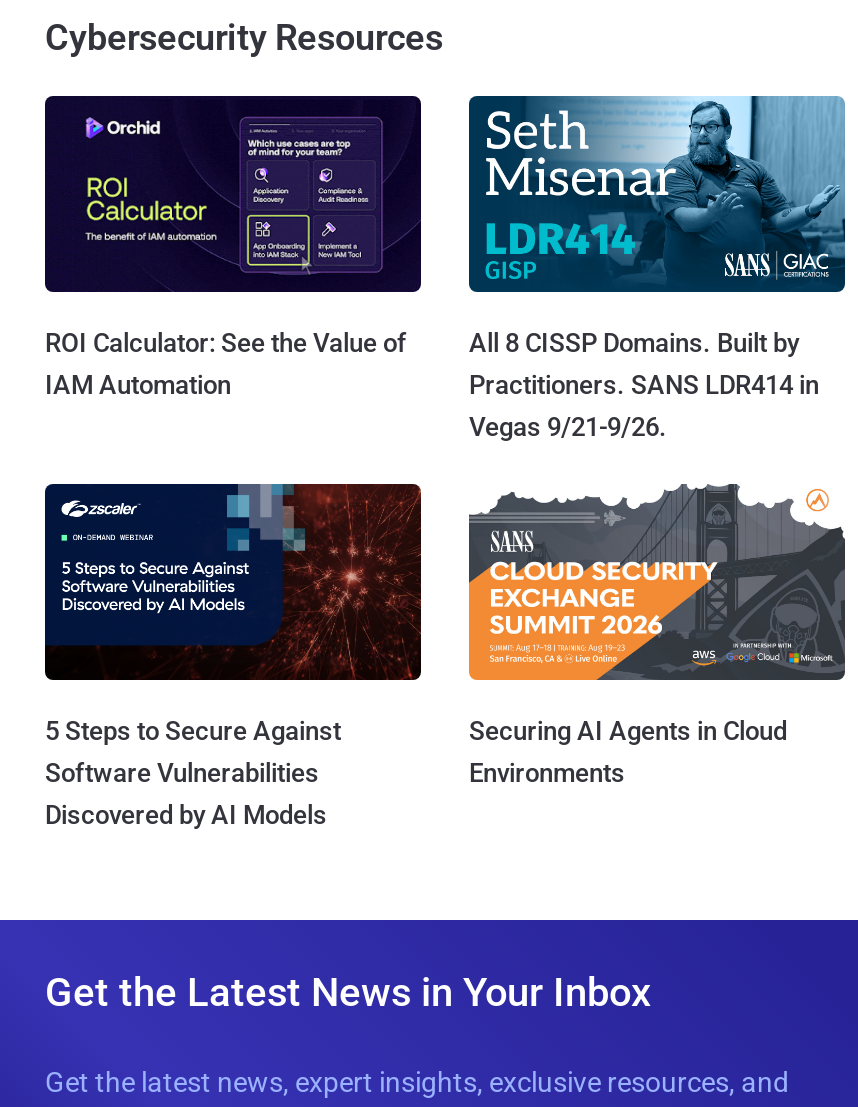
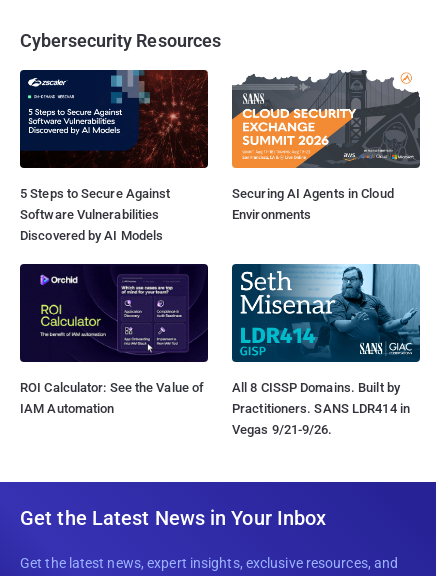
moved [45,94,421,400] -> [20,263,208,416]: [image] | ROI Calculator: See the Value of | IAM Automation
moved [467,94,847,442] -> [231,263,421,437]: [image] | All 8 CISSP Domains. Built by | Practitioners. SANS LDR414 in | Vegas 9/21-9/26.
moved [45,482,787,830] -> [20,69,394,243]: [image] | 5 Steps to Secure Against | Software Vulnerabilities | Discovered by AI Models | Securing AI Agents in Cloud | Environments

